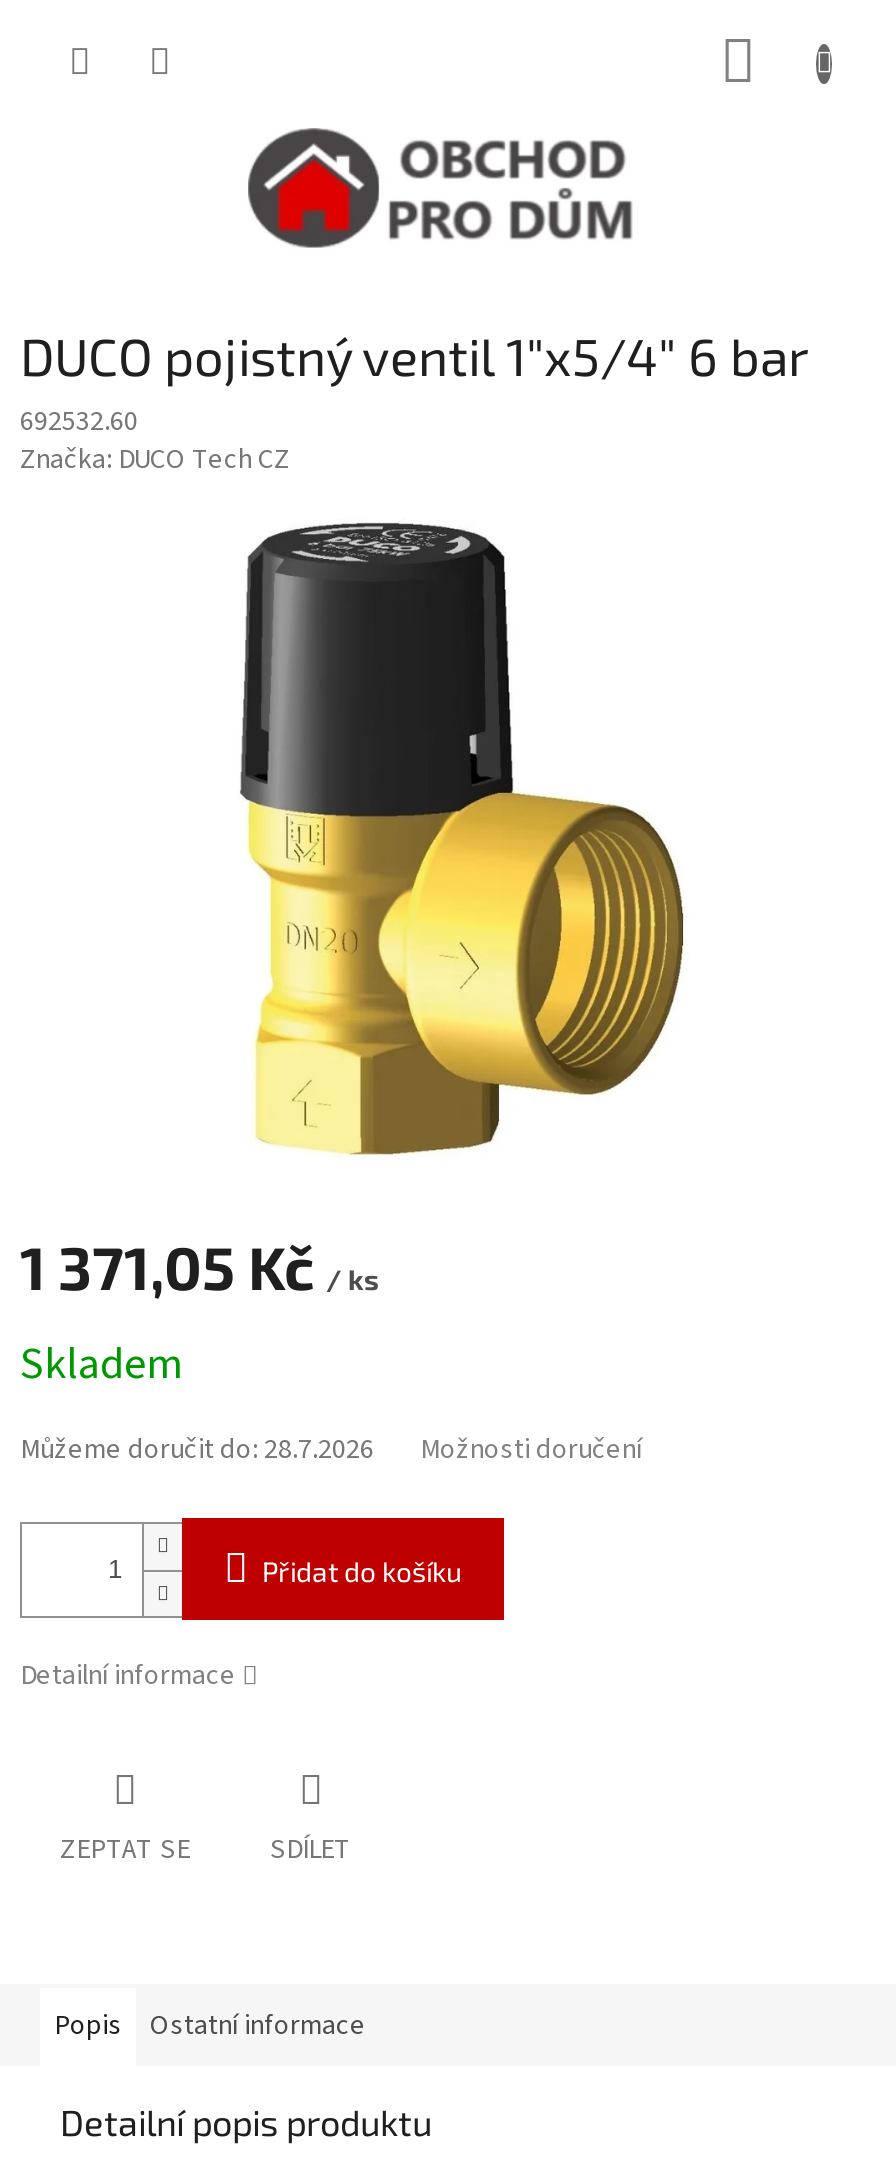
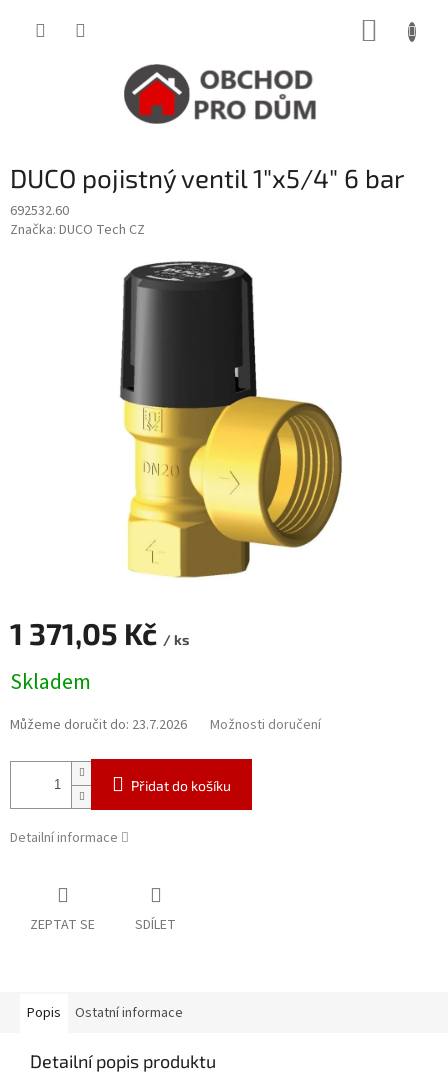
[20,1431,374,1471] Můžeme doručit do: 28.7.2026 -> [10,715,187,735] Můžeme doručit do: 23.7.2026

